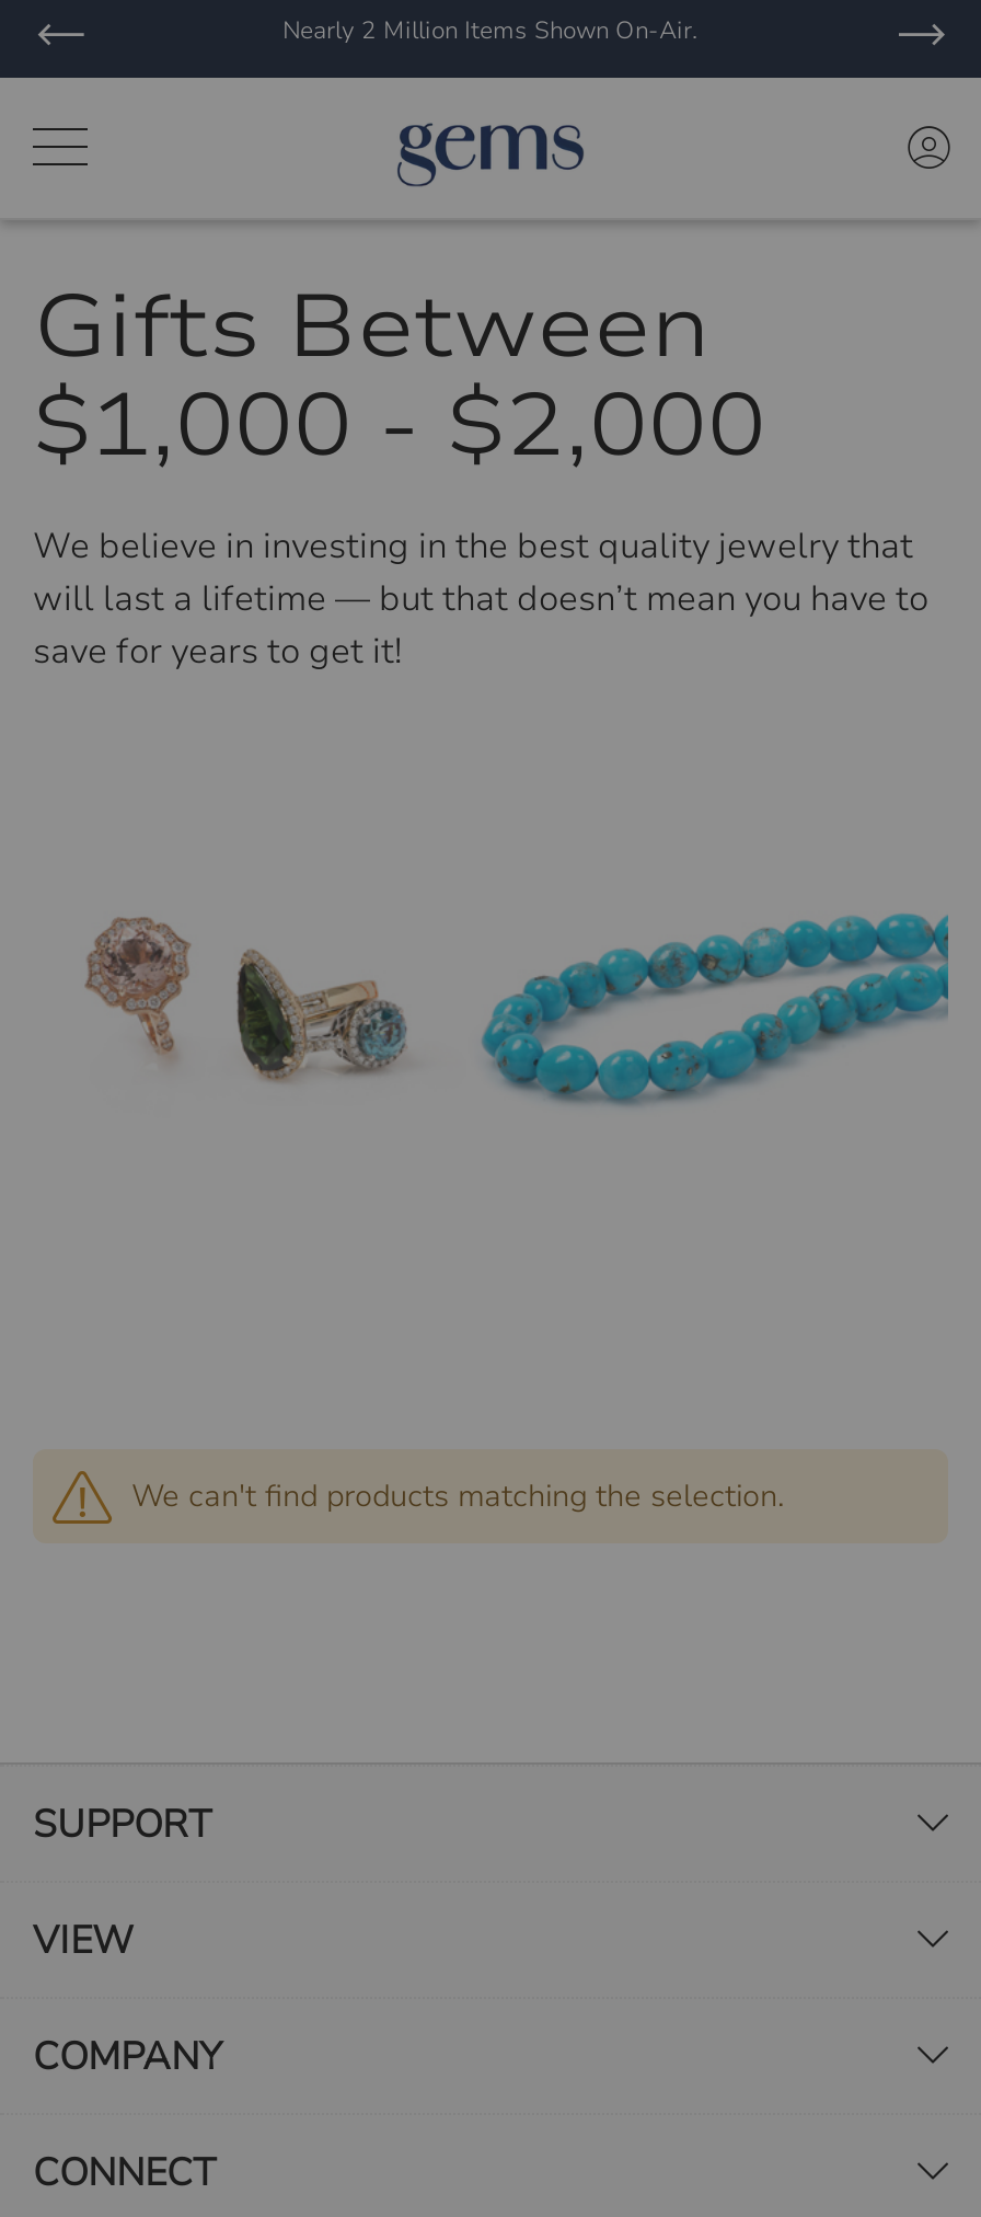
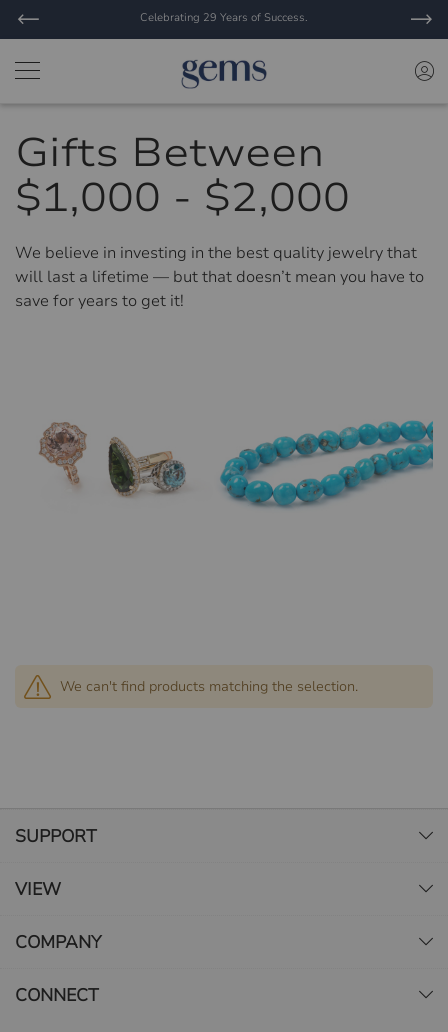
[282,14,699,47] Nearly 2 Million Items Shown On-Air. -> [140,10,308,25] Celebrating 29 Years of Success.

